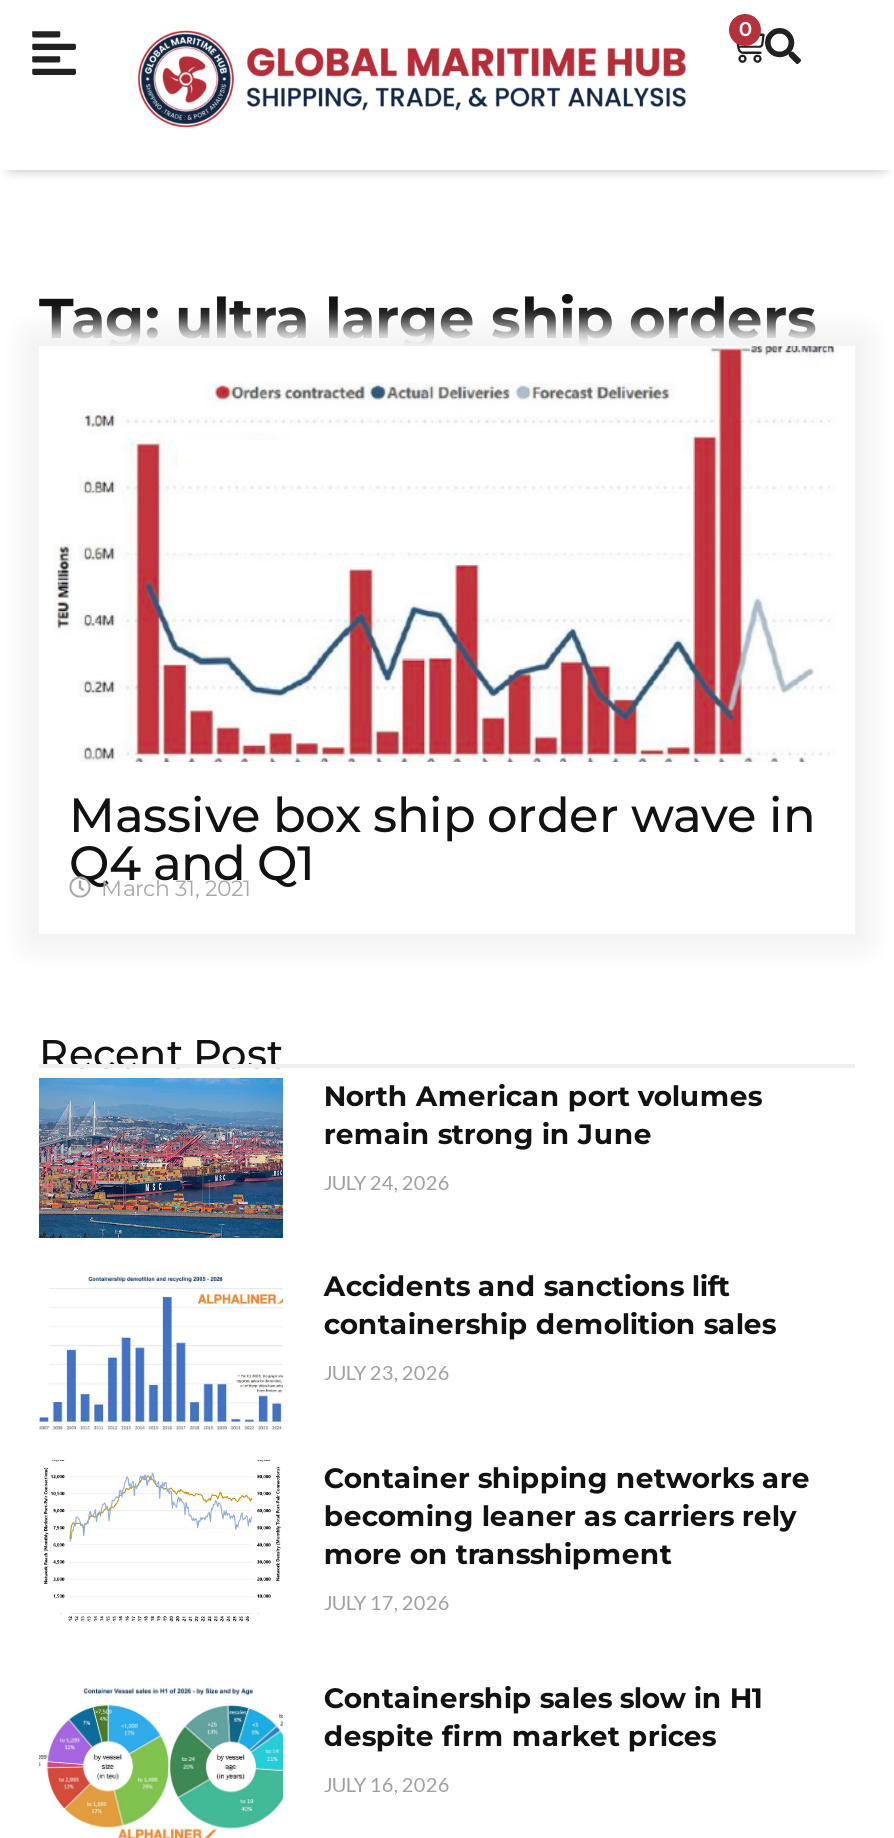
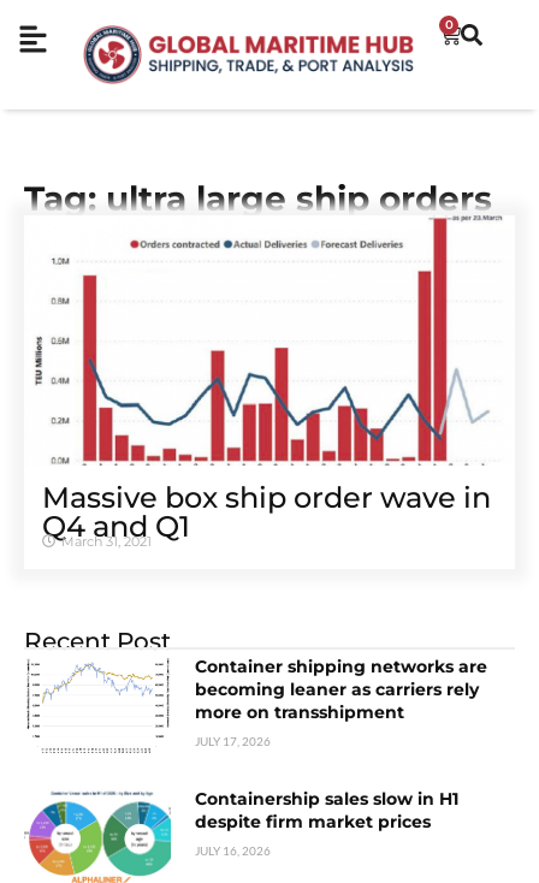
[37,1077,776,1385] [image] | North American port volumes | remain strong in June | JULY 24, 2026 | Accidents and sanctions lift | containership demolition sales | JULY 23, 2026 -> none
[37,1276,285,1430] [image] -> none

